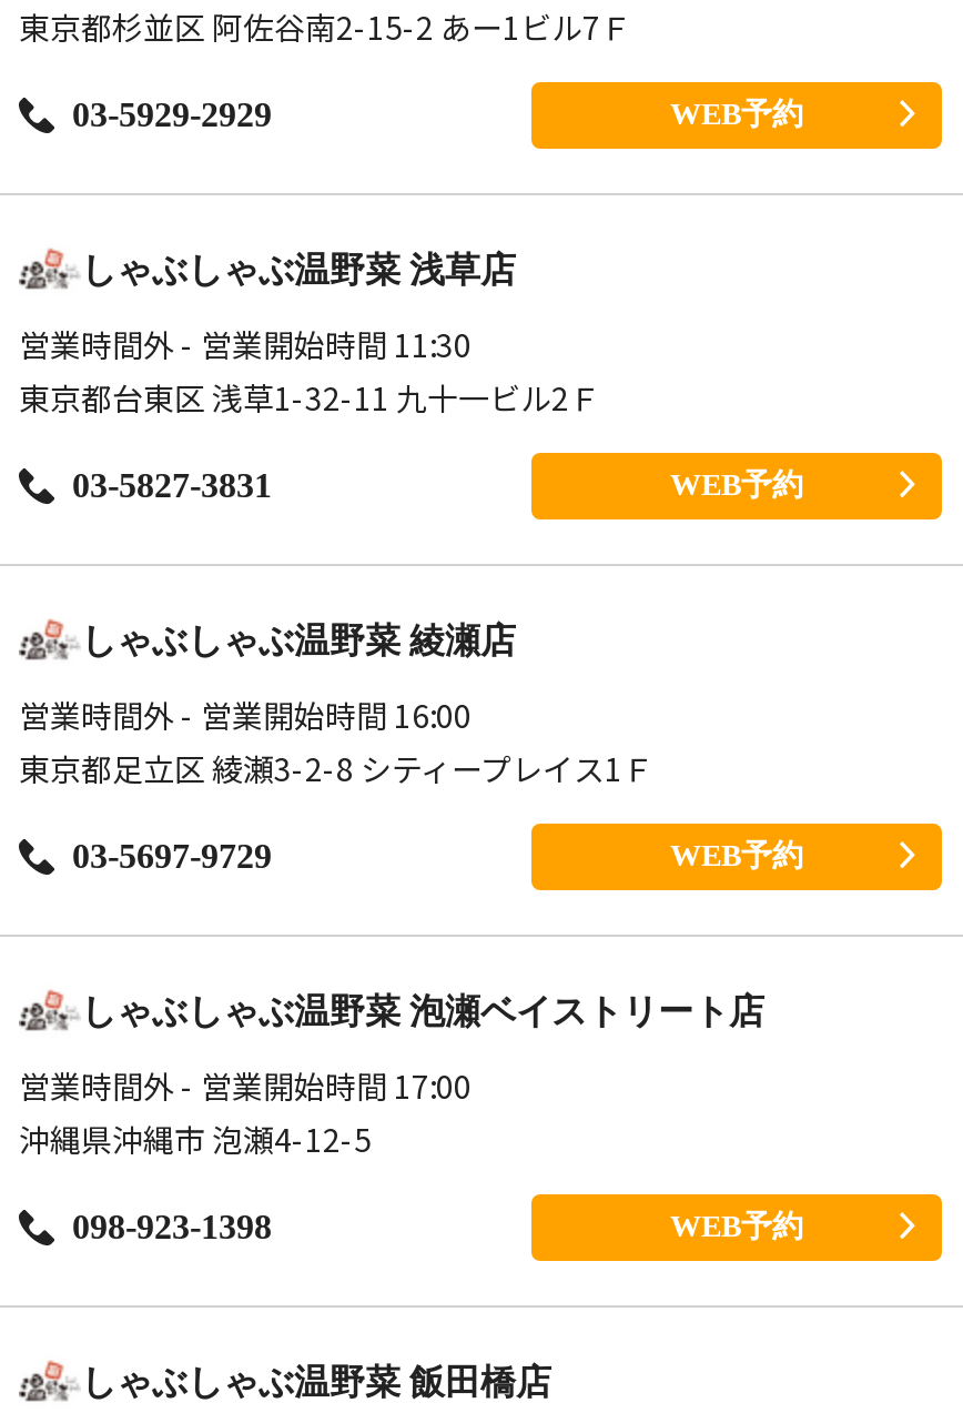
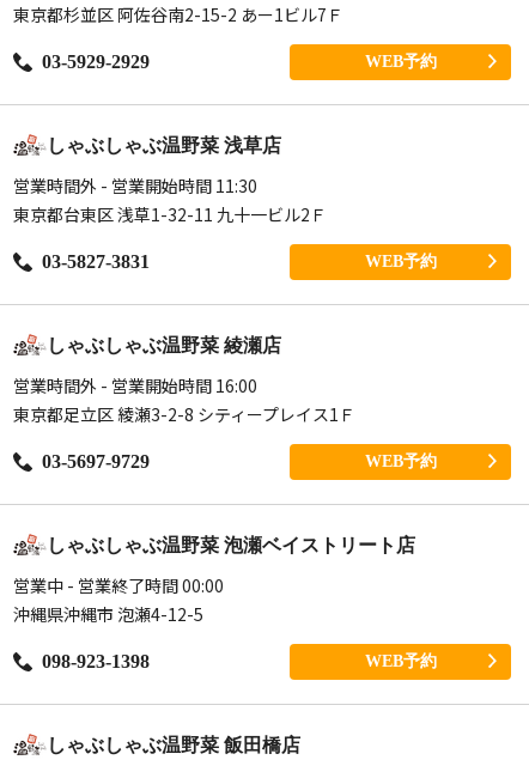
[19,1068,472,1106] 営業時間外 - 営業開始時間 17:00 -> [13,576,224,596] 営業中 - 営業終了時間 00:00

